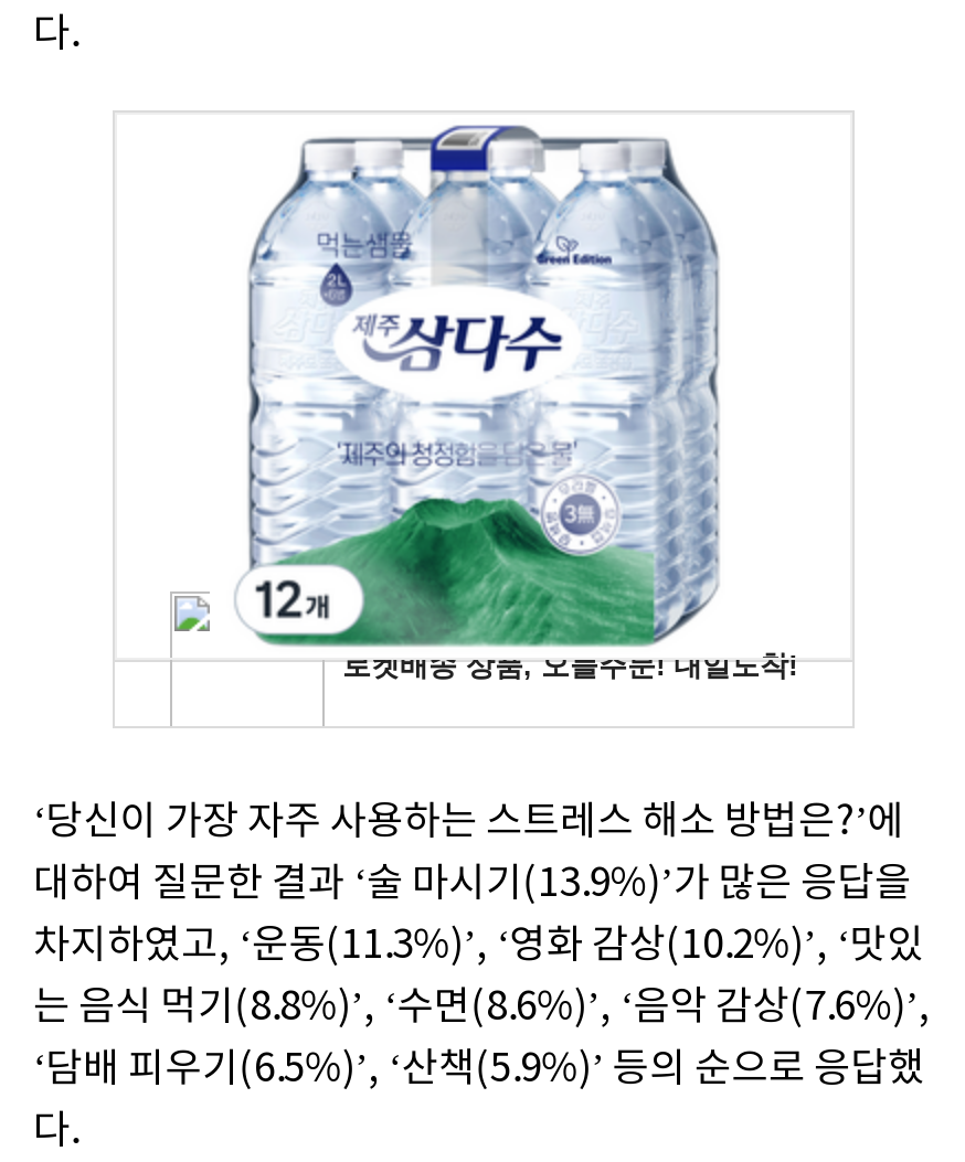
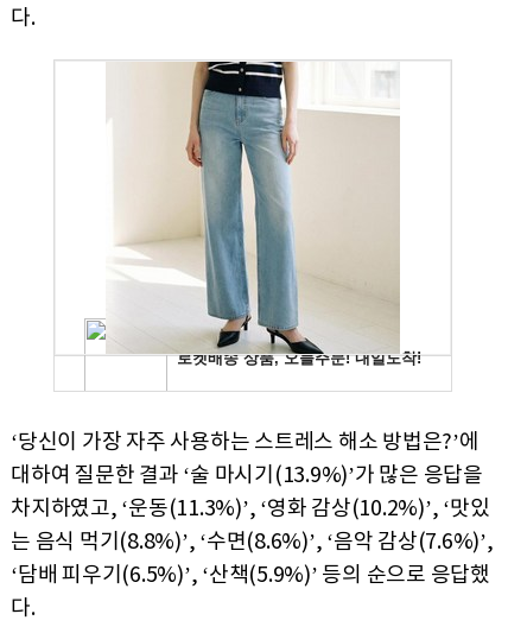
[212,115,757,660] [image] -> [107,61,401,355] [image]

